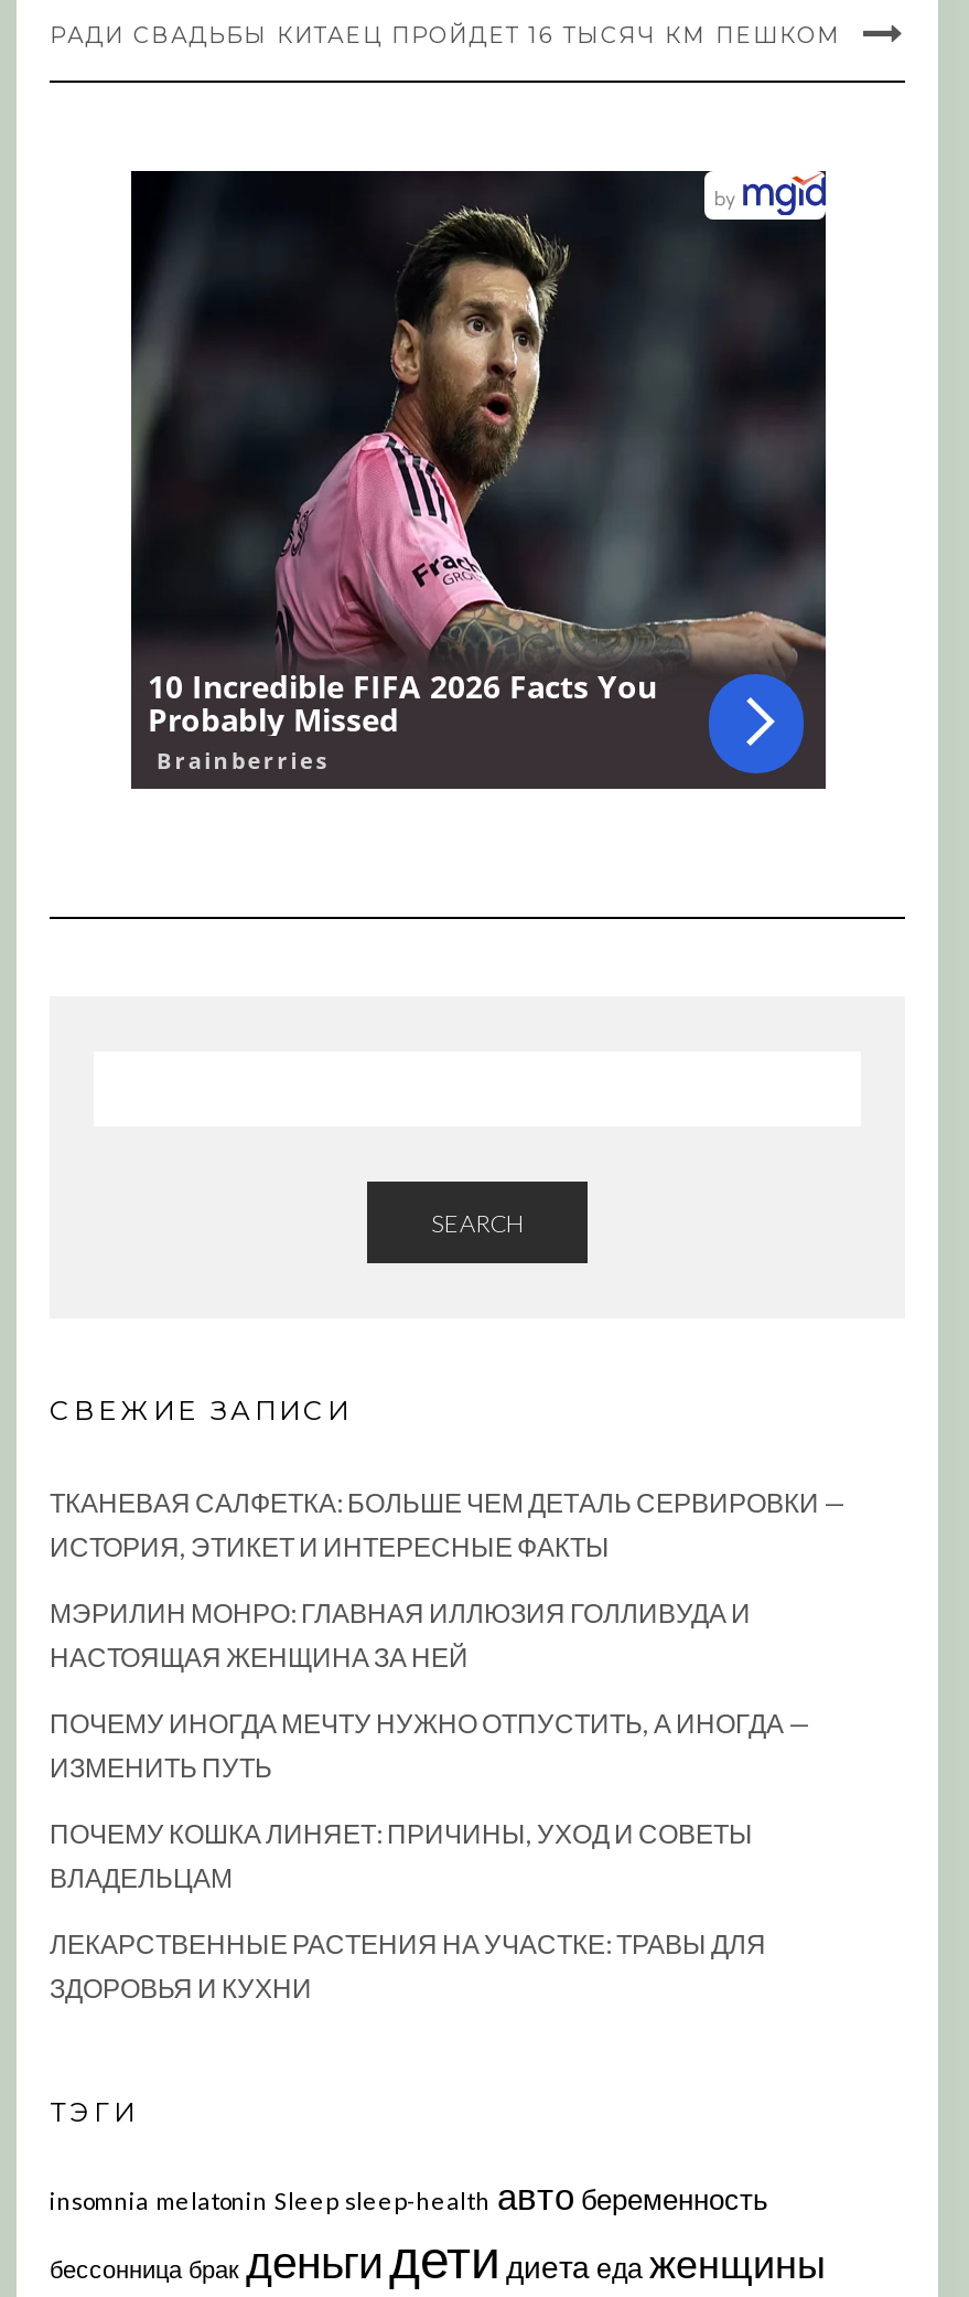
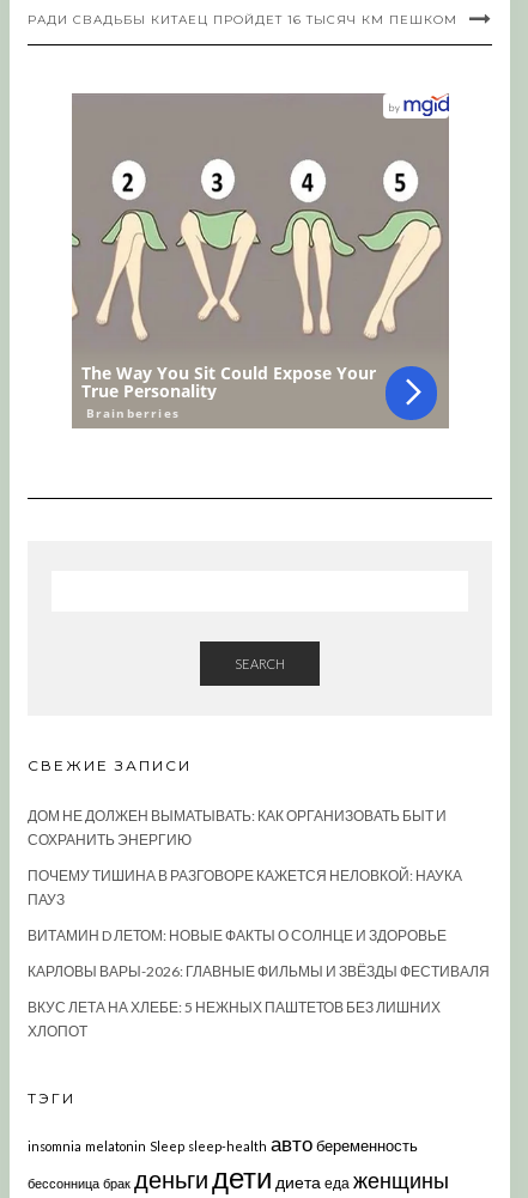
[129,170,826,788] [image] -> [71,93,450,428] [image]
[50,1487,846,1564] ТКАНЕВАЯ САЛФЕТКА: БОЛЬШЕ ЧЕМ ДЕТАЛЬ СЕРВИРОВКИ — | ИСТОРИЯ, ЭТИКЕТ И ИНТЕРЕСНЫЕ ФАКТЫ -> [28,806,447,848] ДОМ НЕ ДОЛЖЕН ВЫМАТЫВАТЬ: КАК ОРГАНИЗОВАТЬ БЫТ И | СОХРАНИТЬ ЭНЕРГИЮ
[50,1597,751,1674] МЭРИЛИН МОНРО: ГЛАВНАЯ ИЛЛЮЗИЯ ГОЛЛИВУДА И | НАСТОЯЩАЯ ЖЕНЩИНА ЗА НЕЙ -> [28,866,462,908] ПОЧЕМУ ТИШИНА В РАЗГОВОРЕ КАЖЕТСЯ НЕЛОВКОЙ: НАУКА | ПАУЗ
[50,1707,810,1784] ПОЧЕМУ ИНОГДА МЕЧТУ НУЖНО ОТПУСТИТЬ, А ИНОГДА — | ИЗМЕНИТЬ ПУТЬ -> [28,926,447,944] ВИТАМИН D ЛЕТОМ: НОВЫЕ ФАКТЫ О СОЛНЦЕ И ЗДОРОВЬЕ
[50,1818,753,1895] ПОЧЕМУ КОШКА ЛИНЯЕТ: ПРИЧИНЫ, УХОД И СОВЕТЫ | ВЛАДЕЛЬЦАМ -> [28,962,490,980] КАРЛОВЫ ВАРЫ-2026: ГЛАВНЫЕ ФИЛЬМЫ И ЗВЁЗДЫ ФЕСТИВАЛЯ
[50,1928,766,2005] ЛЕКАРСТВЕННЫЕ РАСТЕНИЯ НА УЧАСТКЕ: ТРАВЫ ДЛЯ | ЗДОРОВЬЯ И КУХНИ -> [28,998,441,1040] ВКУС ЛЕТА НА ХЛЕБЕ: 5 НЕЖНЫХ ПАШТЕТОВ БЕЗ ЛИШНИХ | ХЛОПОТ

